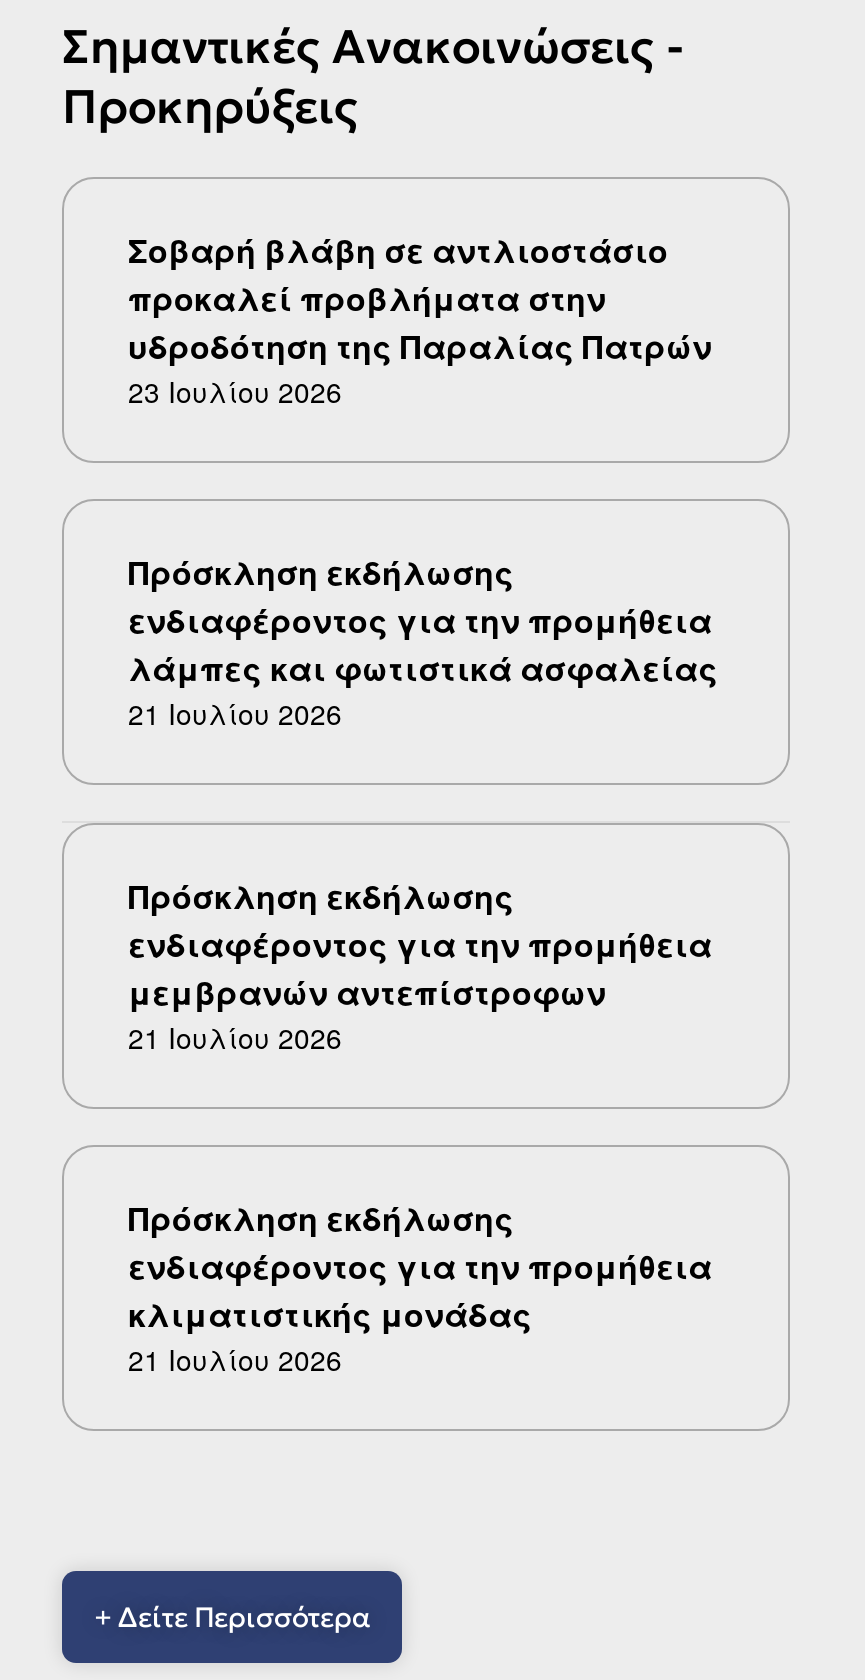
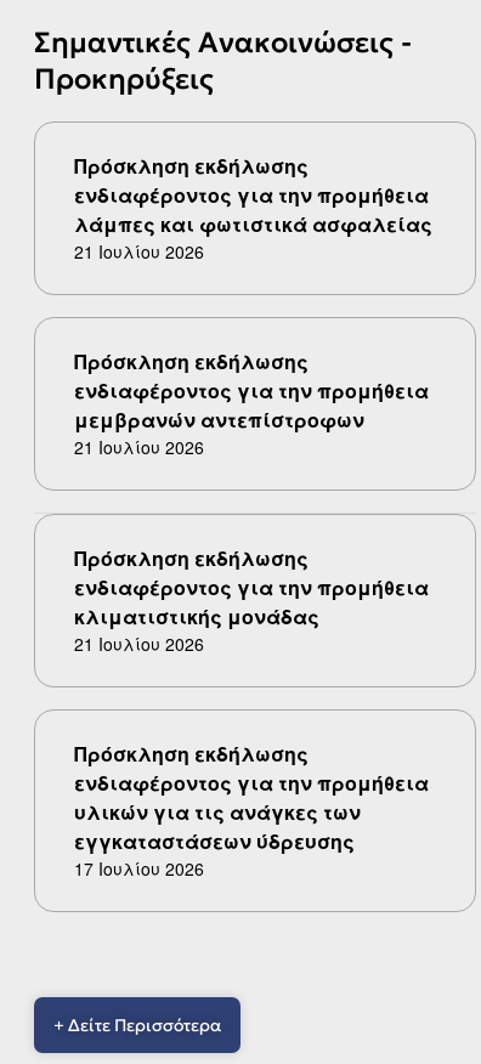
[128,226,712,410] Σοβαρή βλάβη σε αντλιοστάσιο | προκαλεί προβλήματα στην | υδροδότηση της Παραλίας Πατρών | 23 Ιουλίου 2026 -> none
moved [128,548,718,1378] -> [74,151,432,656]: Πρόσκληση εκδήλωσης | ενδιαφέροντος για την προμήθεια | λάμπες και φωτιστικά ασφαλείας | ... | κλιματιστικής μονάδας | 21 Ιουλίου 2026
none -> [74,739,429,880] Πρόσκληση εκδήλωσης | ενδιαφέροντος για την προμήθεια | υλικών για τις ανάγκες των | εγγκαταστάσεων ύδρευσης | 17 Ιουλίου 2026

